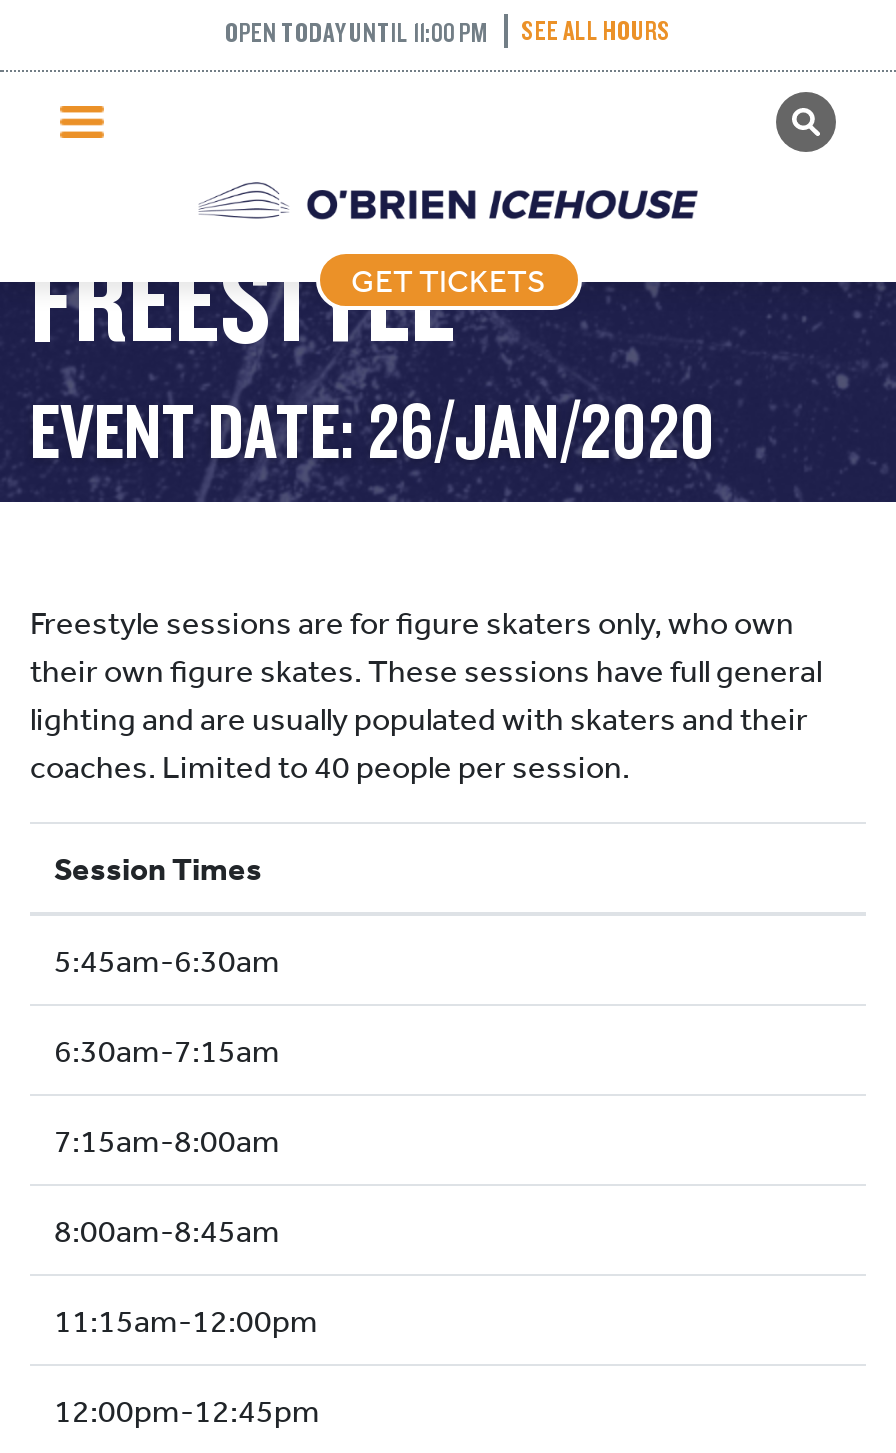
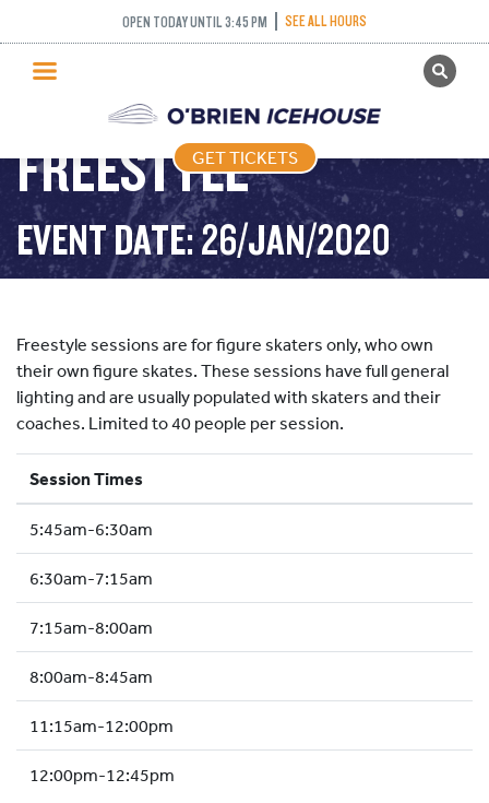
[225,15,489,47] OPEN TODAY UNTIL 11:00 PM -> [122,13,267,30] OPEN TODAY UNTIL 3:45 PM

